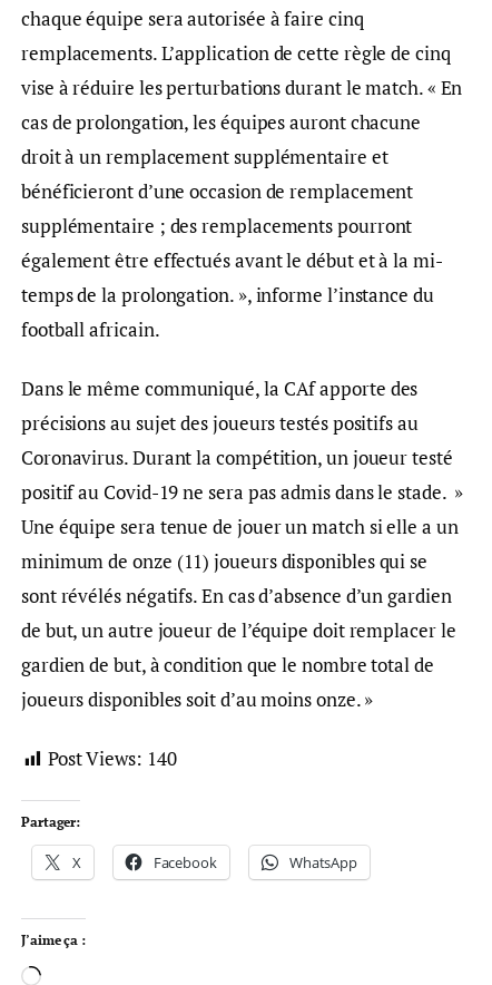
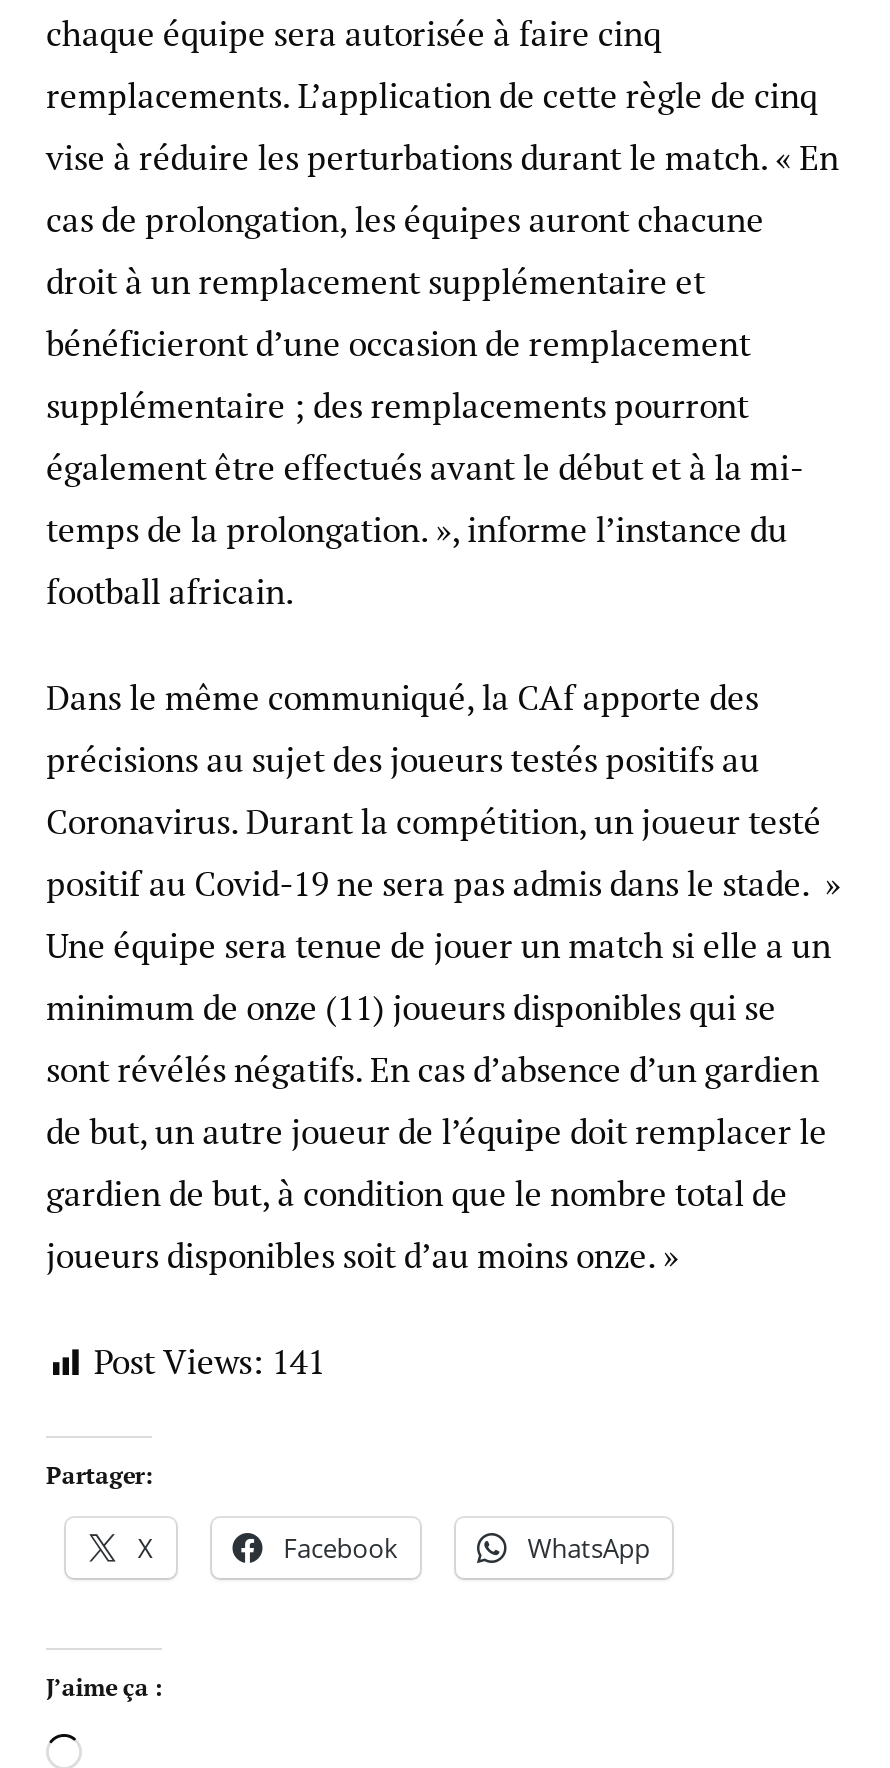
[48,746,177,772] Post Views: 140 -> [94,1339,325,1385] Post Views: 141

